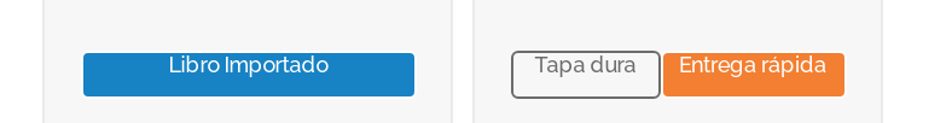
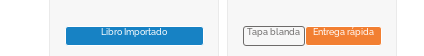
[534,54,636,78] Tapa dura -> [247,27,300,37] Tapa blanda

